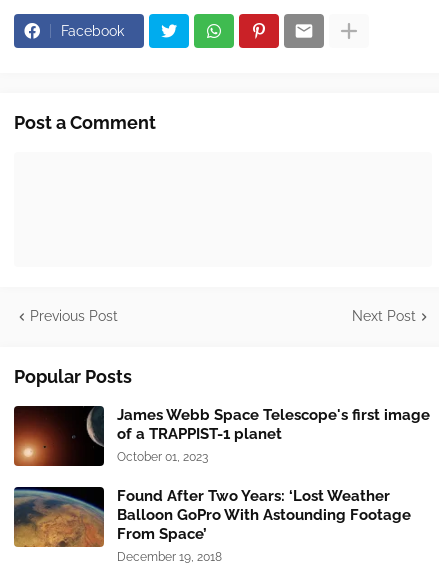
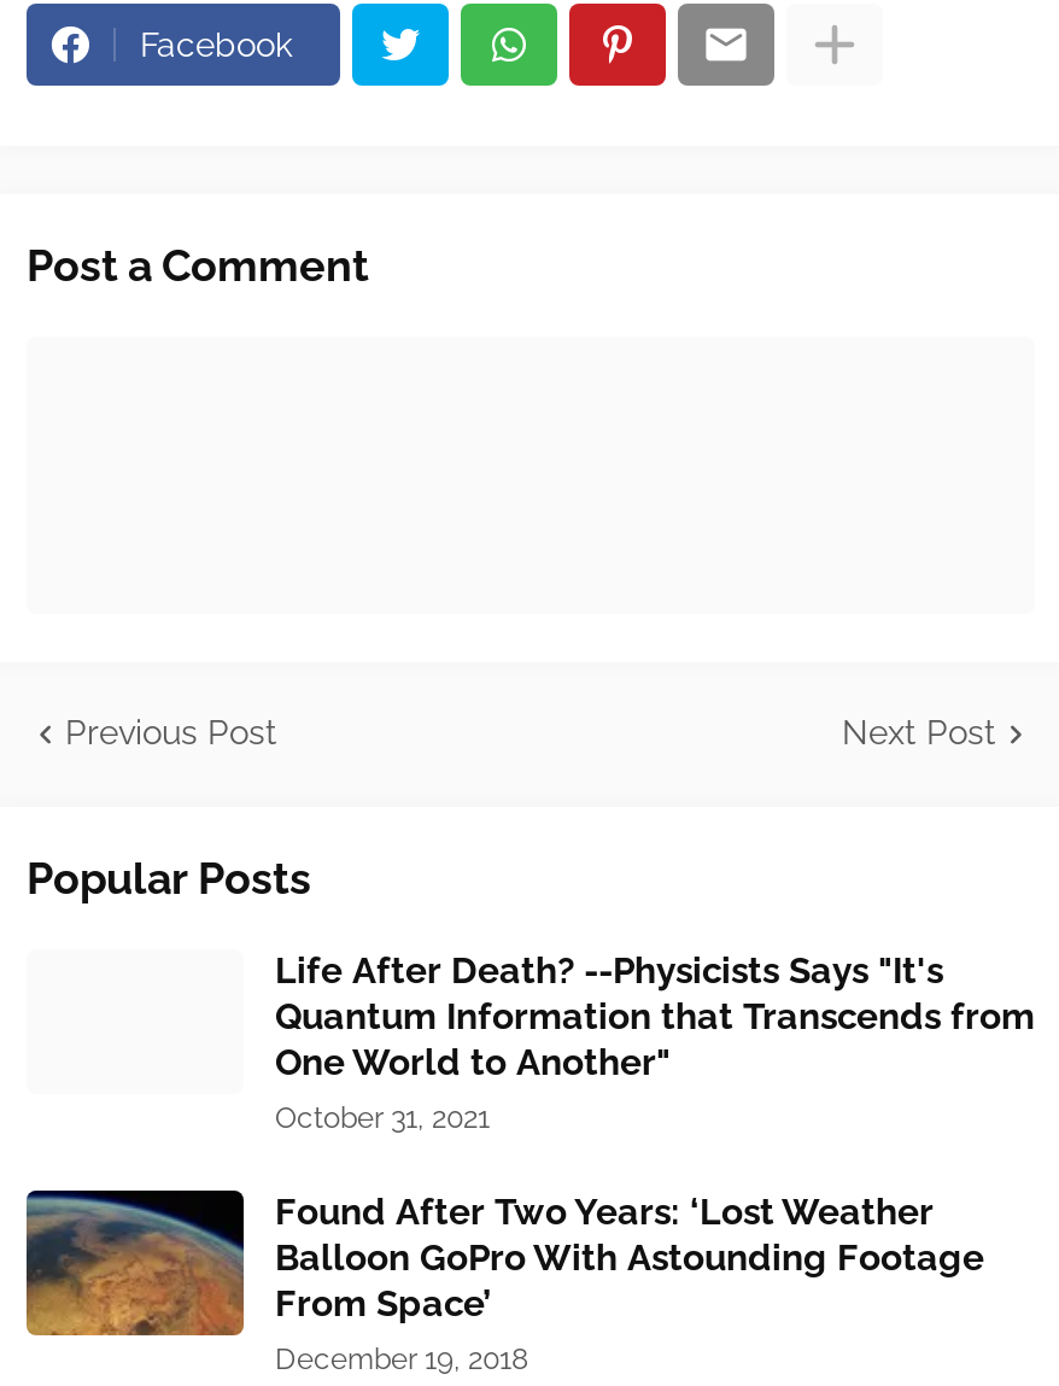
[13,405,103,467] [image] -> none
[117,406,430,464] James Webb Space Telescope's first image | of a TRAPPIST-1 planet | October 01, 2023 -> [275,949,1035,1135] Life After Death? --Physicists Says "It's | Quantum Information that Transcends from | One World to Another" | October 31, 2021

